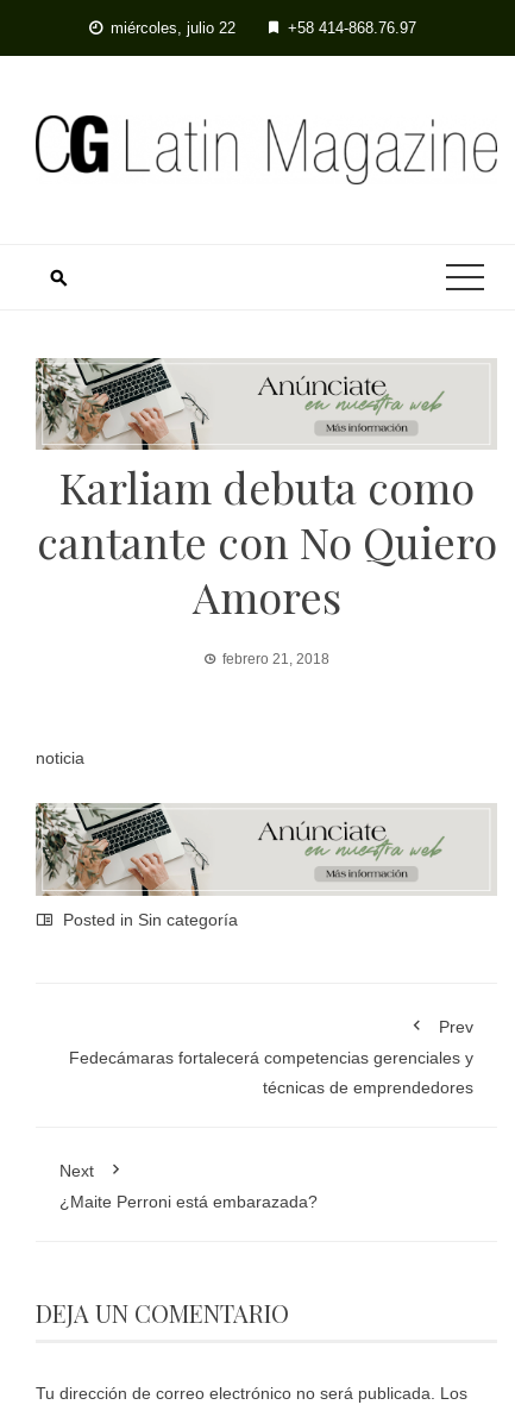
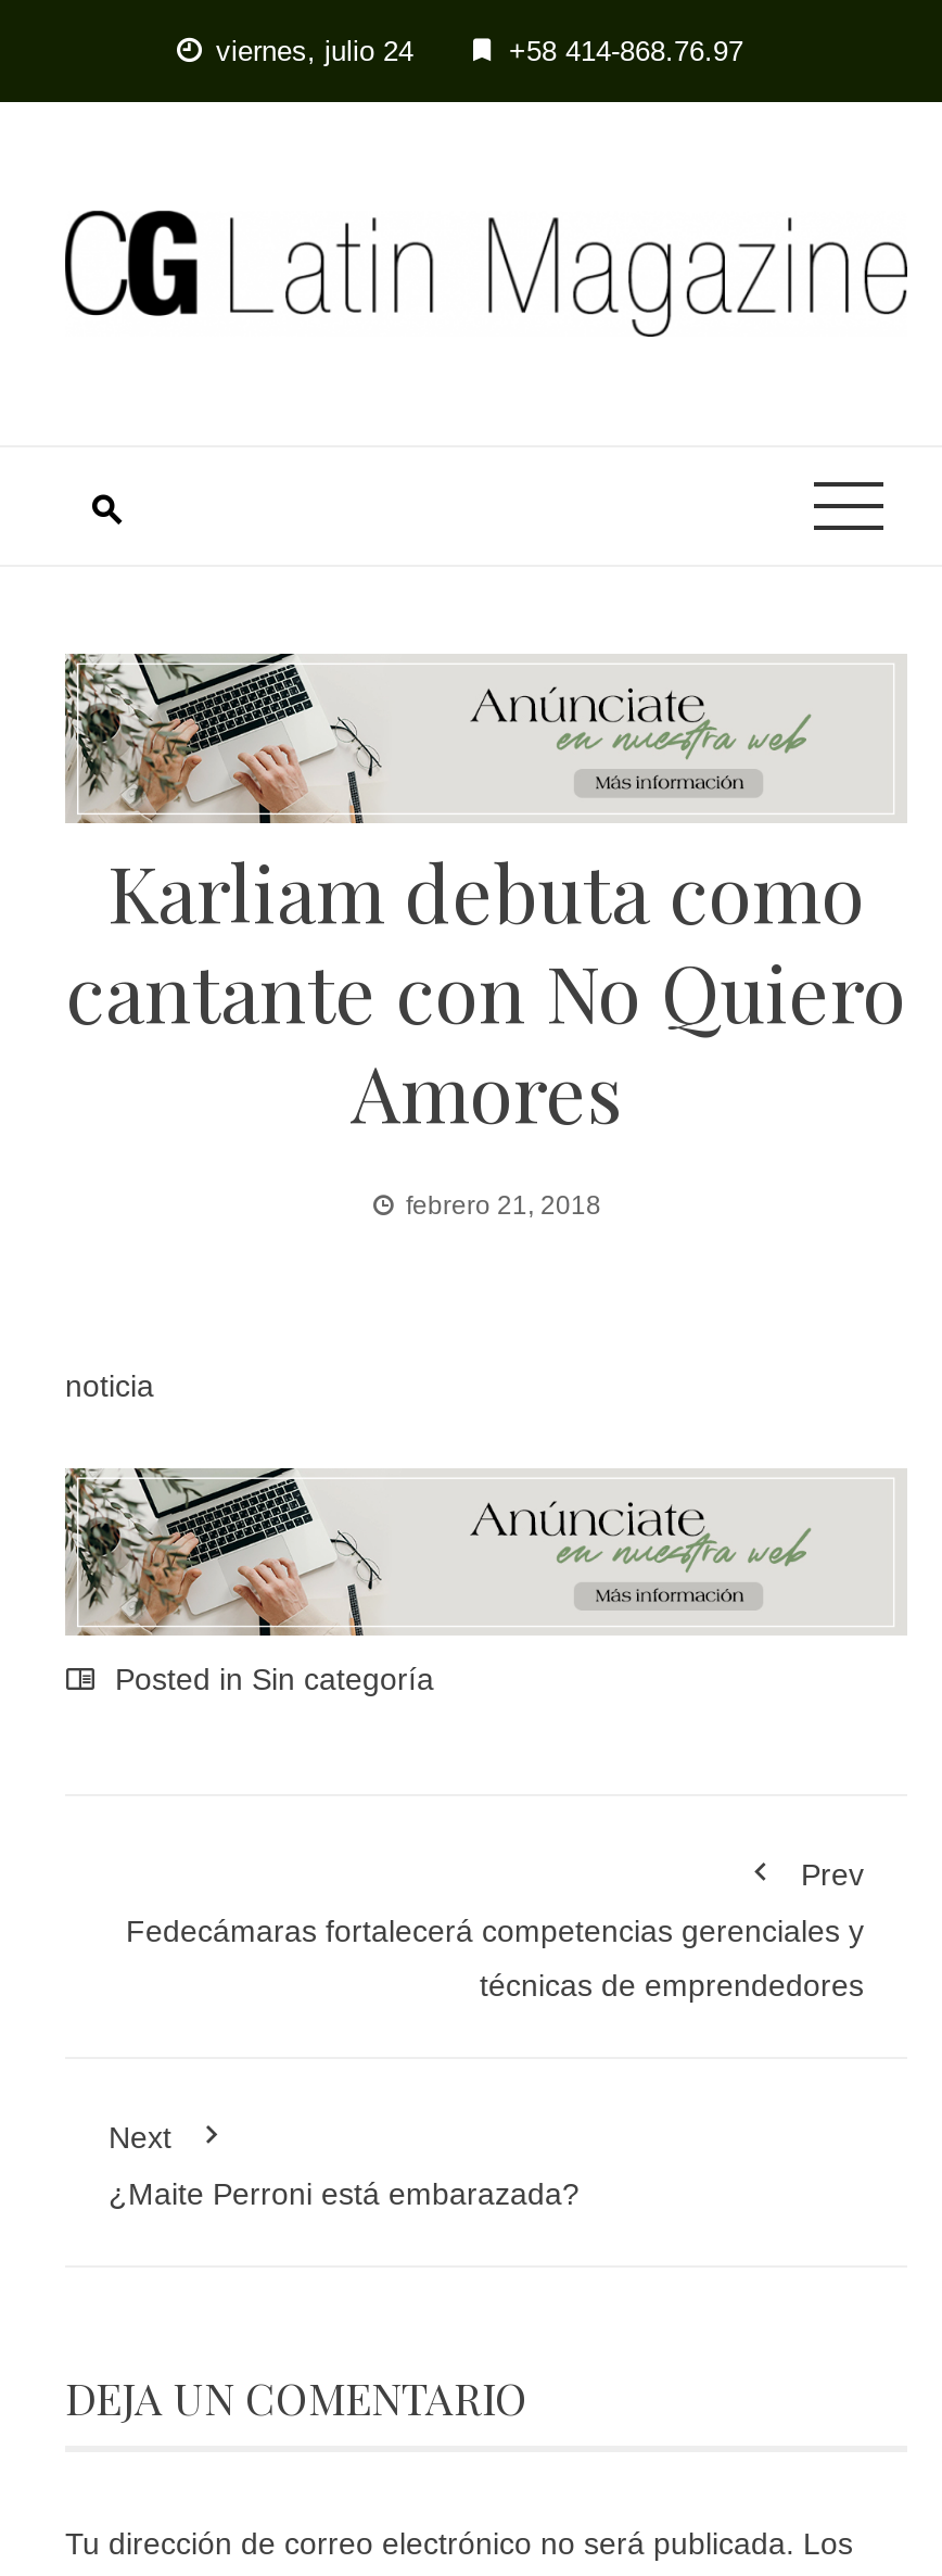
[110,19,235,37] miércoles, julio 22 -> [216,35,413,67] viernes, julio 24

